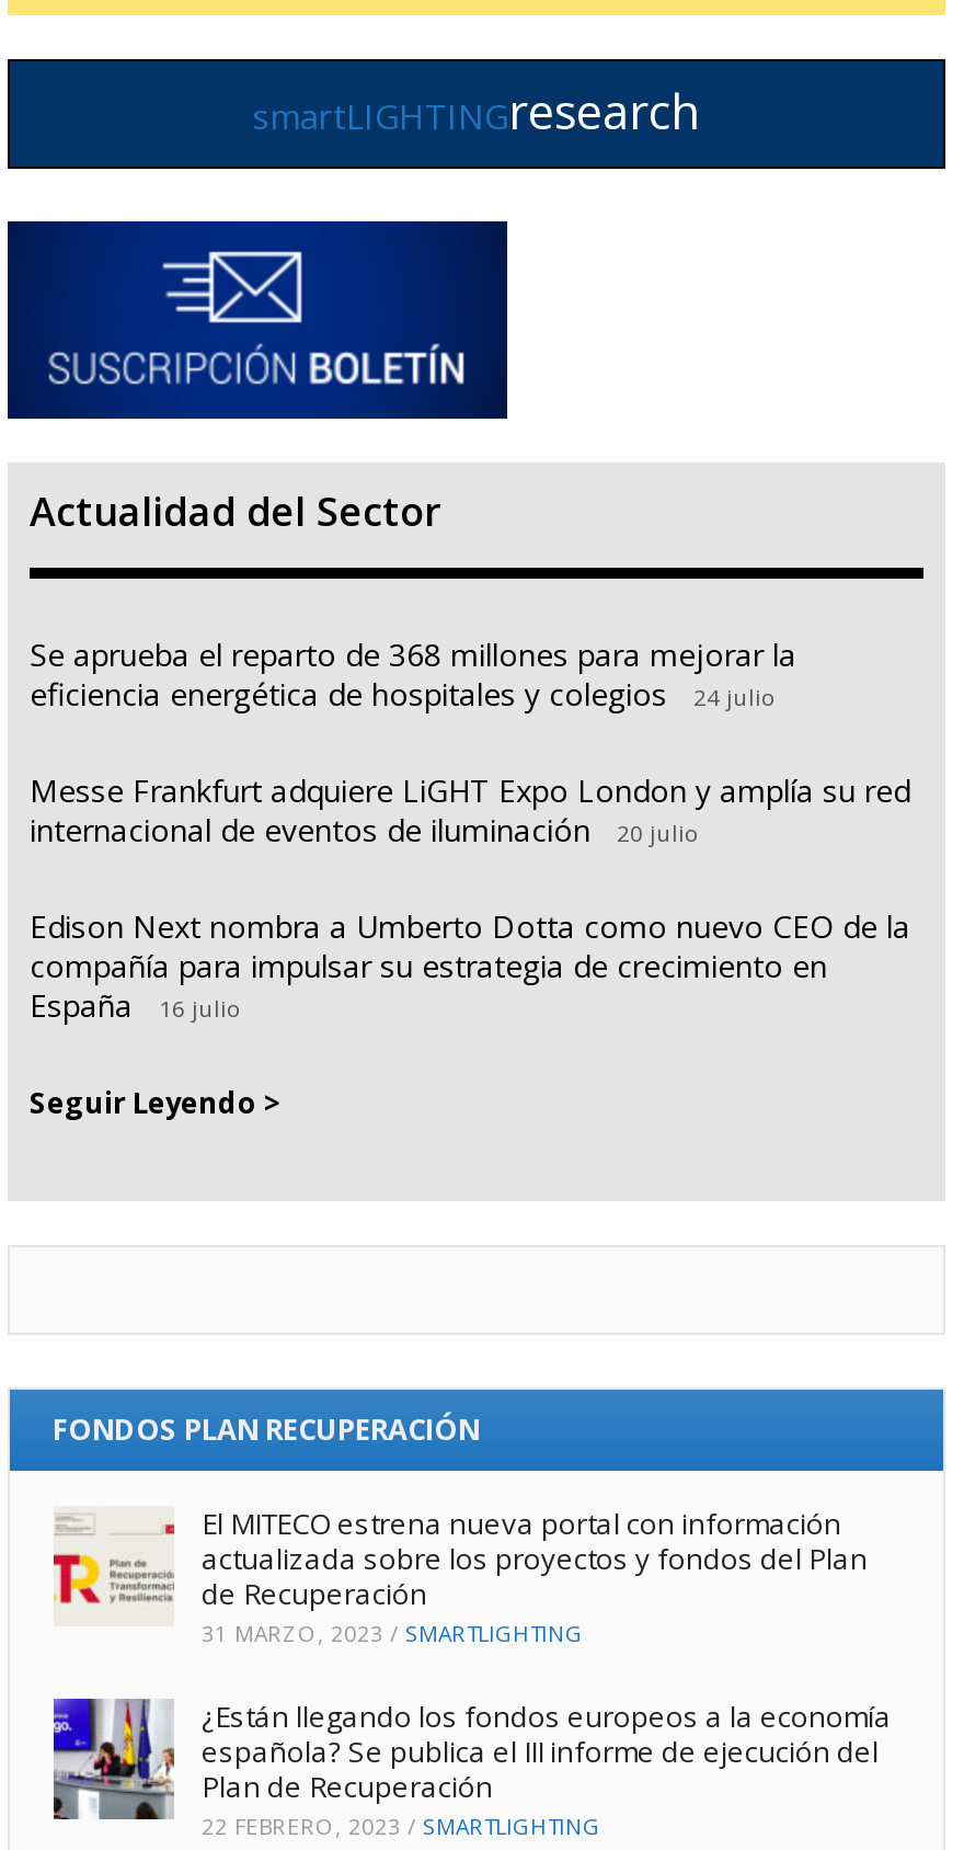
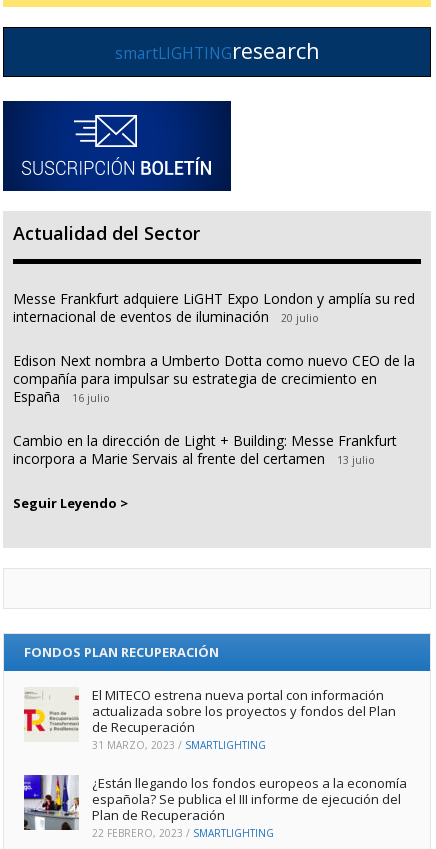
[30,633,796,714] Se aprueba el reparto de 368 millones para mejorar la | eficiencia energética de hospitales y colegios | 24 julio -> none
moved [30,769,910,1025] -> [13,289,415,406]: Messe Frankfurt adquiere LiGHT Expo London y amplía su red | internacional de eventos de iluminación | 20 julio | Edison Next nombra a Umberto Dotta como nuevo CEO de la | compañía para impulsar su estrategia de crecimiento en | España | 16 julio
none -> [13,431,397,468] Cambio en la dirección de Light + Building: Messe Frankfurt | incorpora a Marie Servais al frente del certamen | 13 julio

